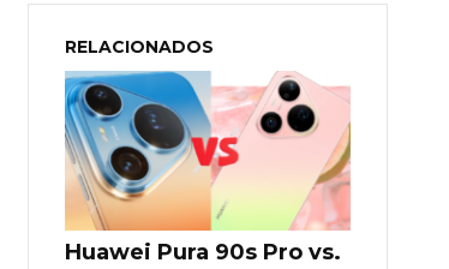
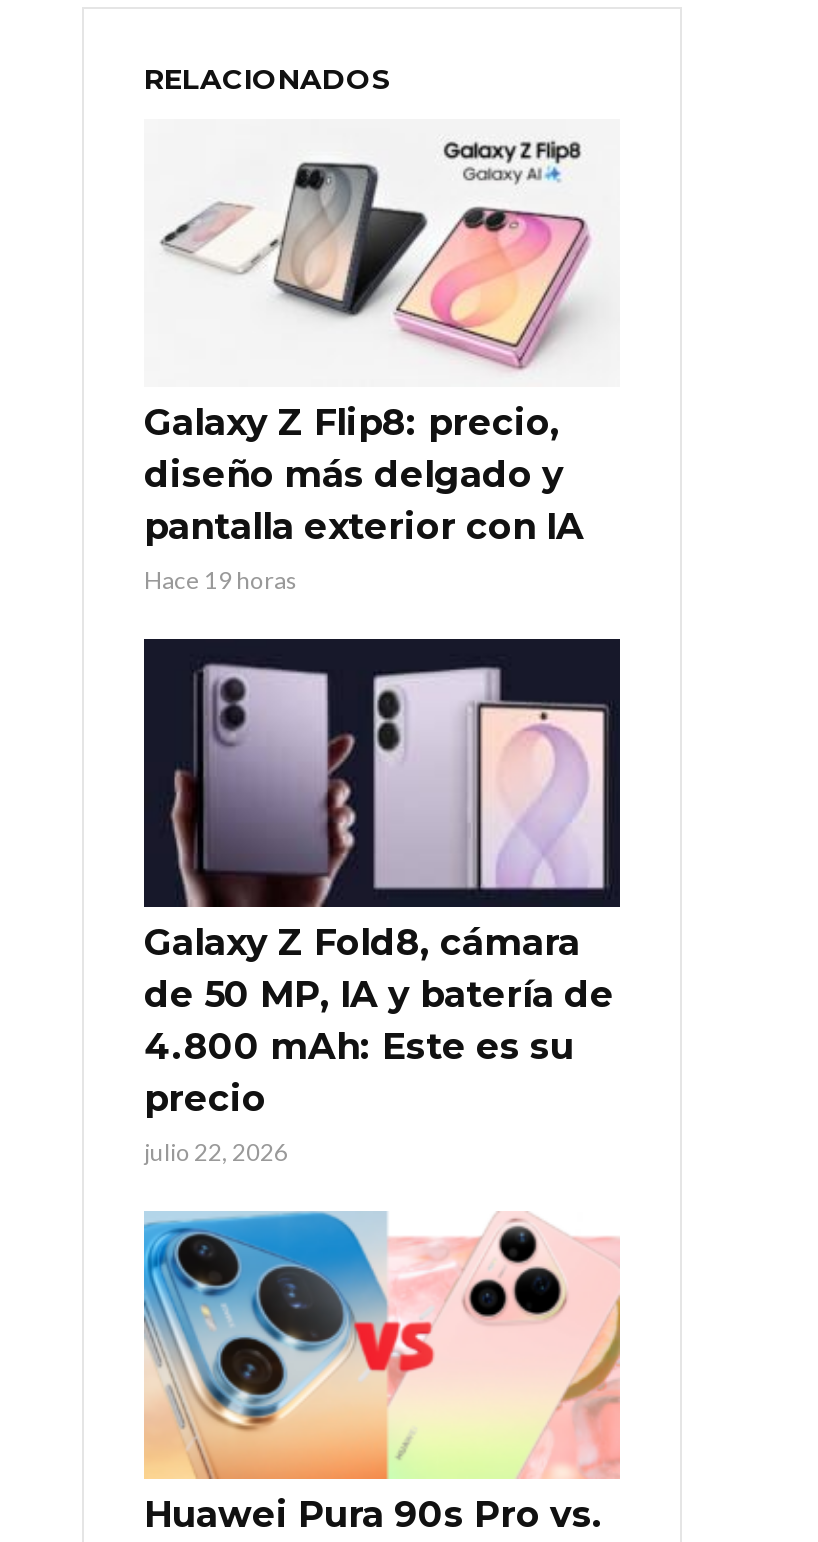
none -> [142,636,622,1167] [image] | Galaxy Z Fold8, cámara | de 50 MP, IA y batería de | 4.800 mAh: Este es su | precio | julio 22, 2026
none -> [144,140,592,595] [image] | Galaxy Z Flip8: precio, | diseño más delgado y | pantalla exterior con IA | Hace 19 horas

